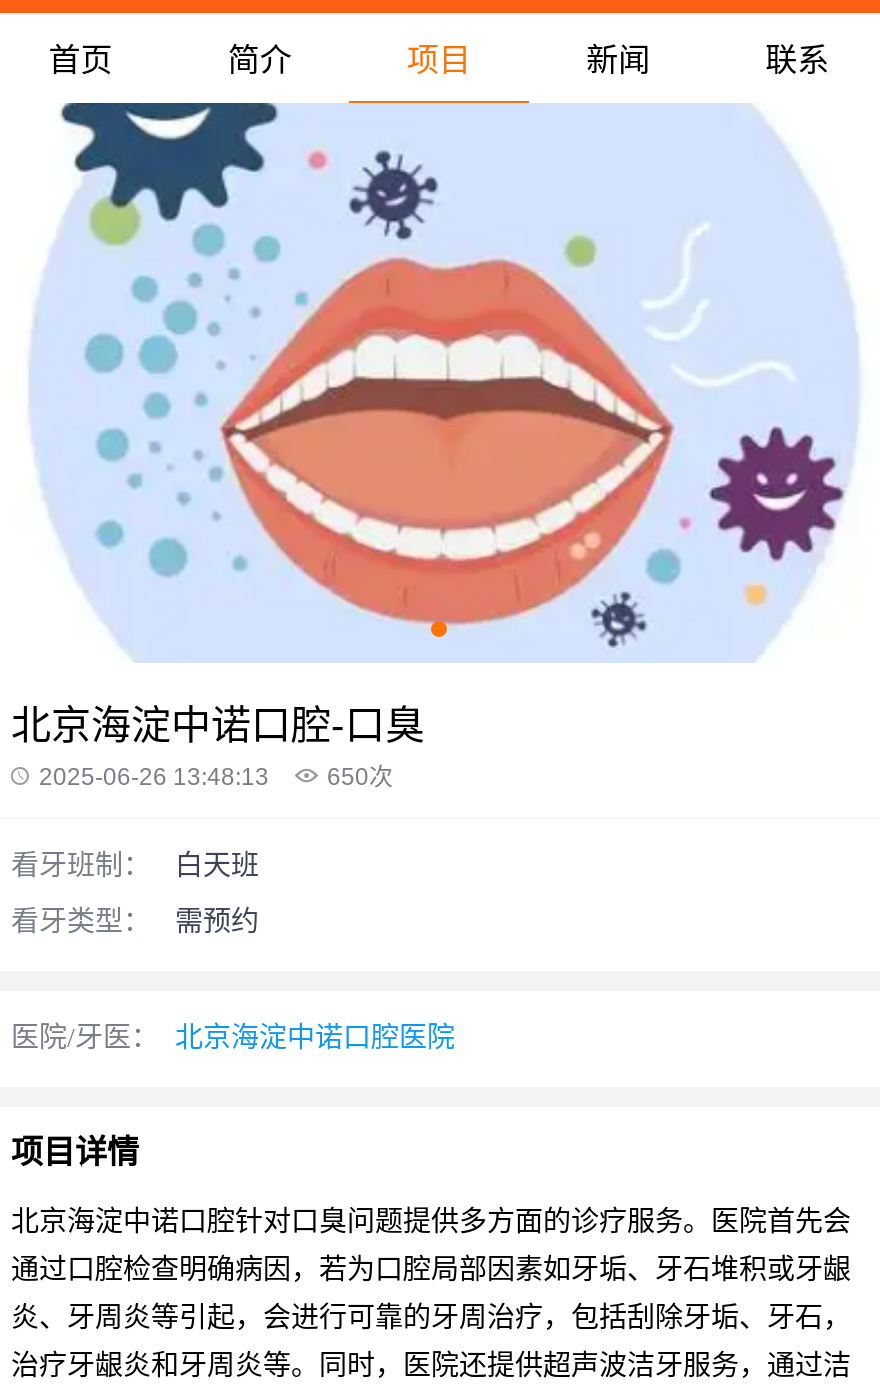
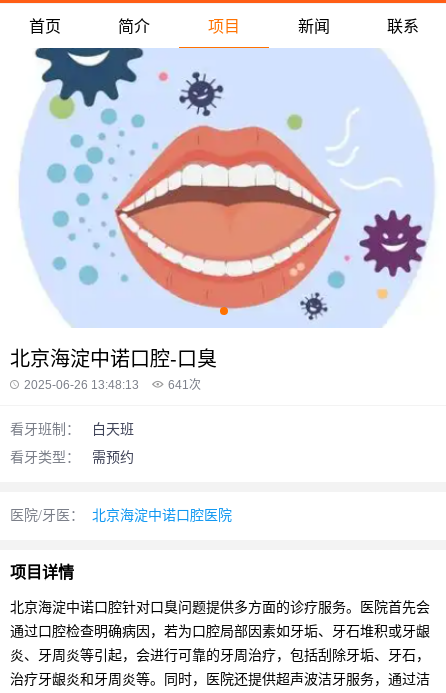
[327,763,393,791] 650次 -> [168,378,201,392] 641次

